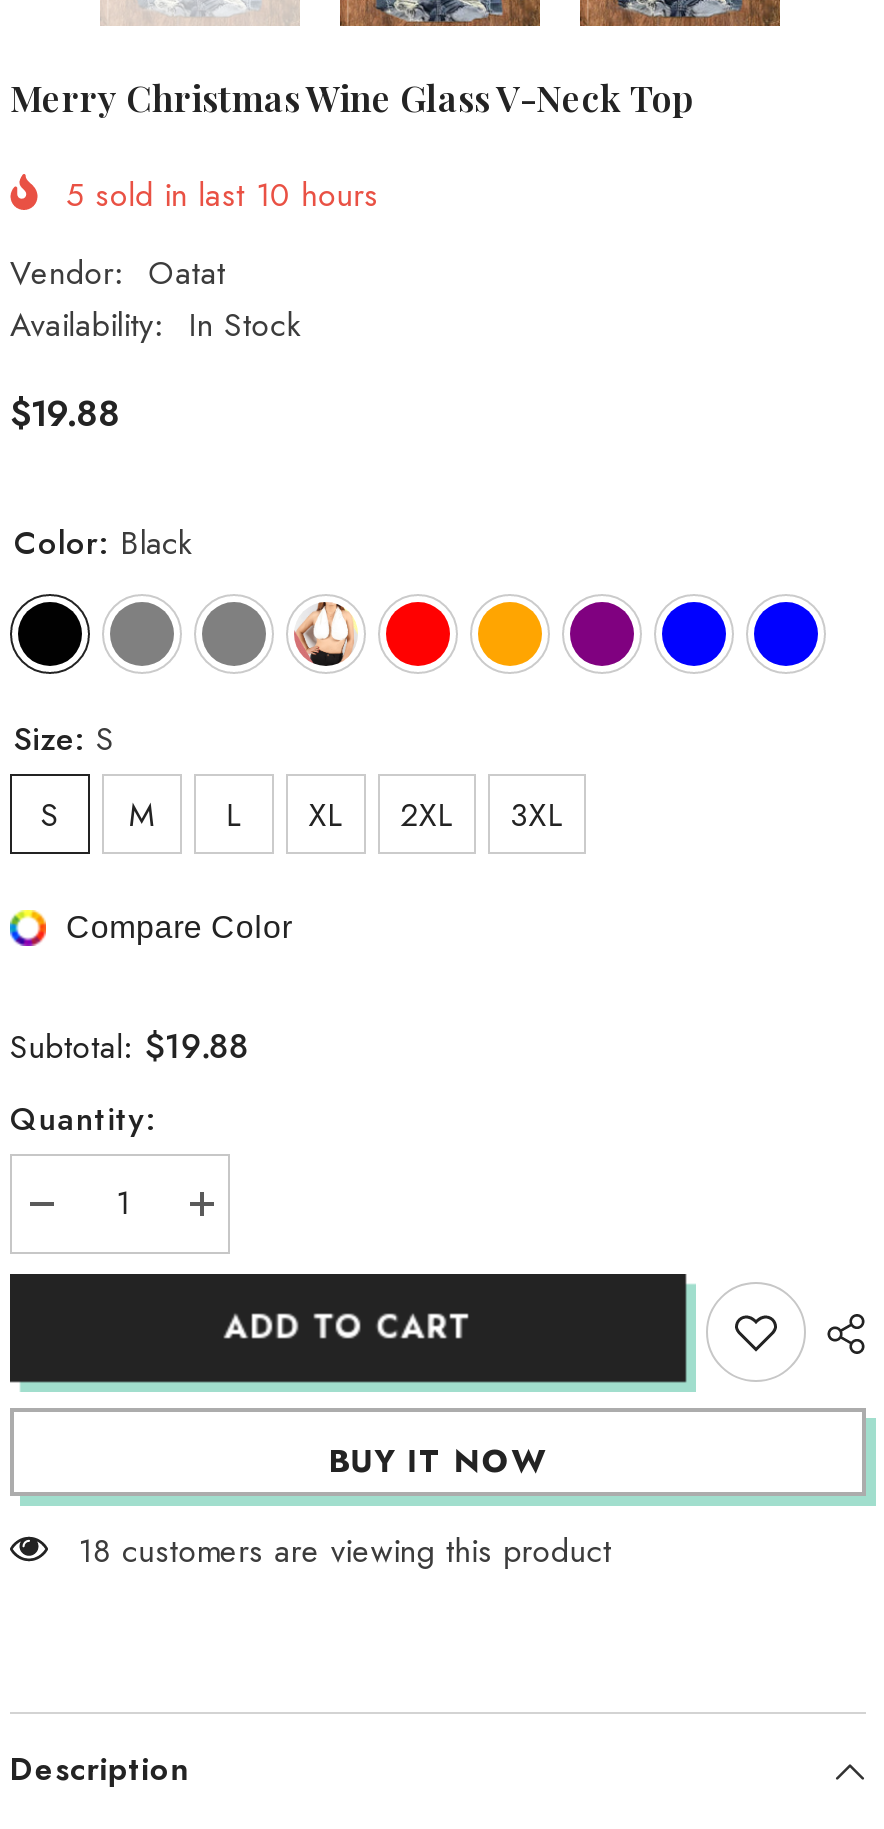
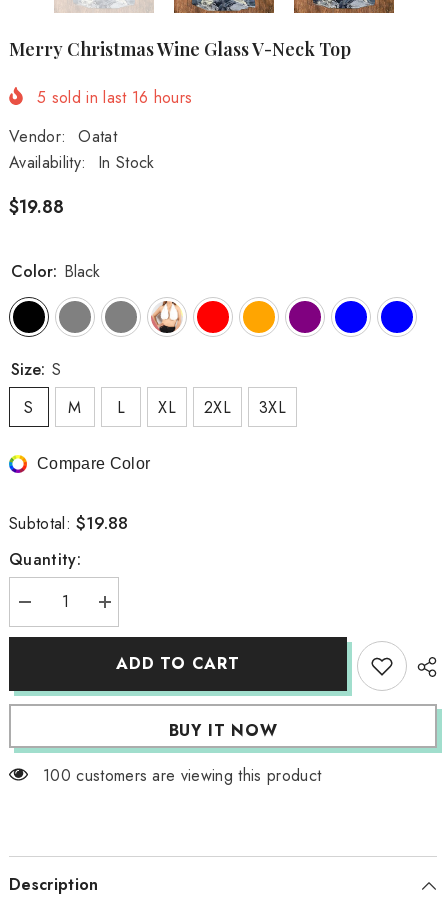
[66,173,379,219] 5 sold in last 10 hours -> [37,86,192,109] 5 sold in last 16 hours
[78,1527,612,1573] 18 customers are viewing this product -> [43,764,321,787] 100 customers are viewing this product

